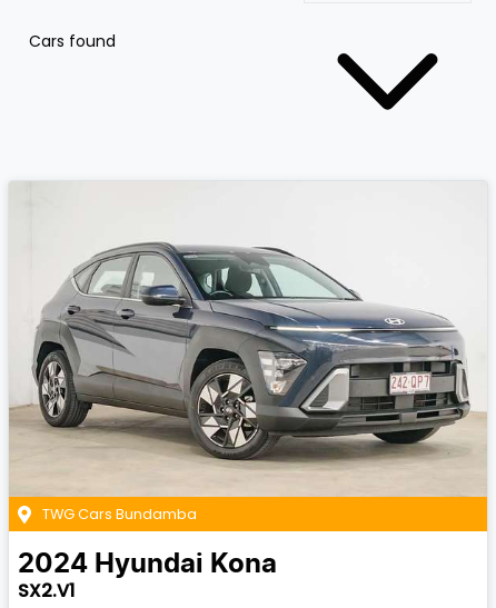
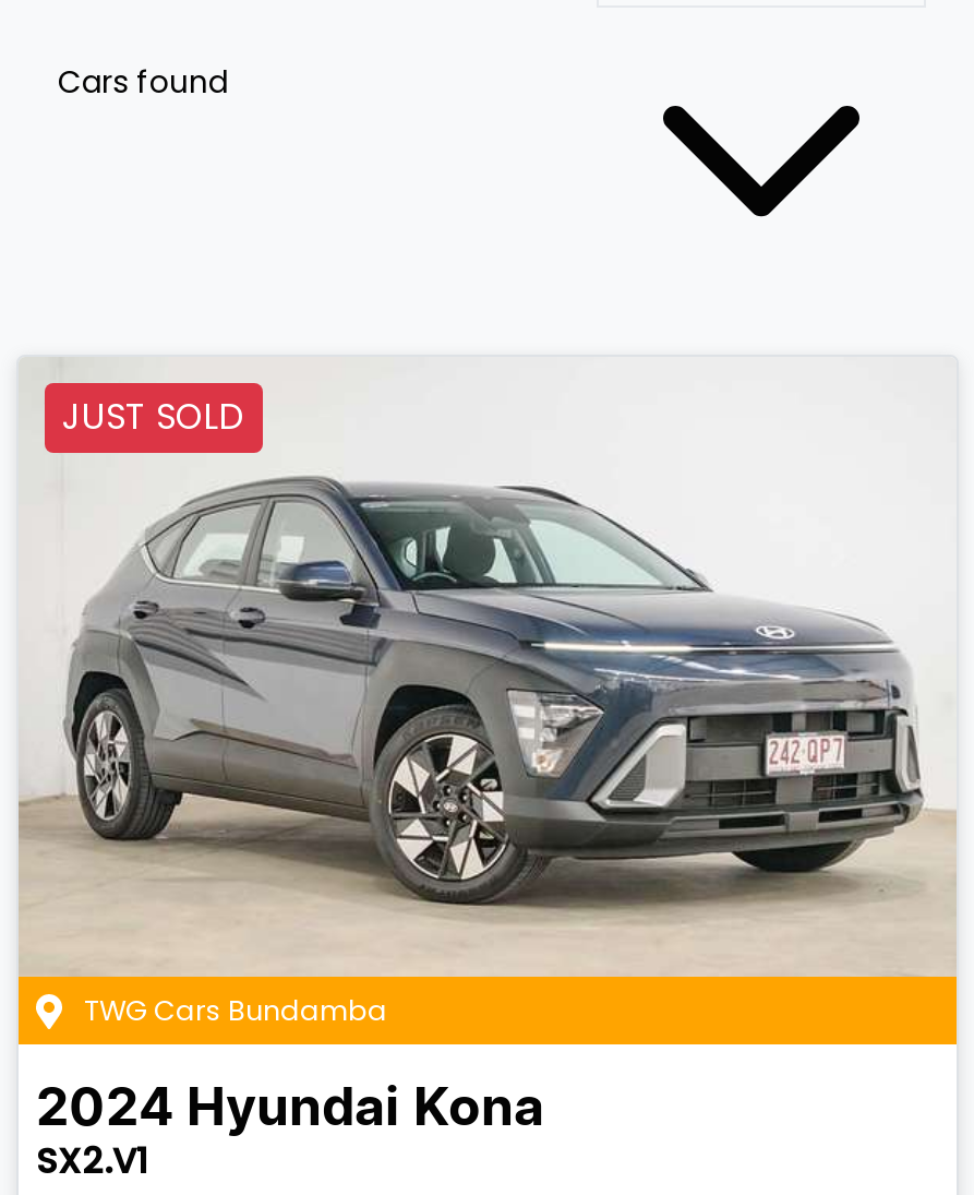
none -> [62,392,245,442] JUST SOLD

